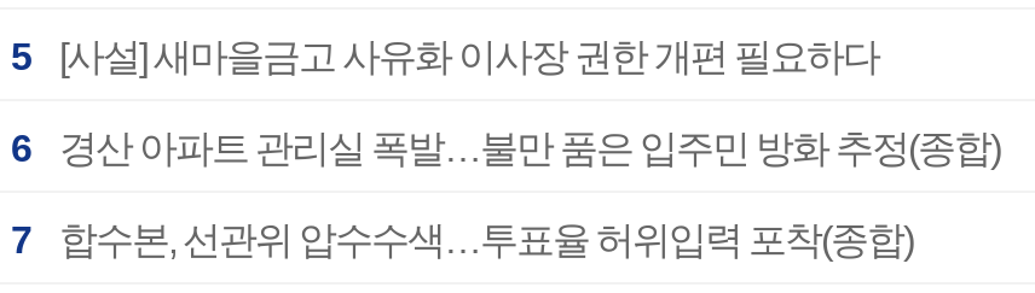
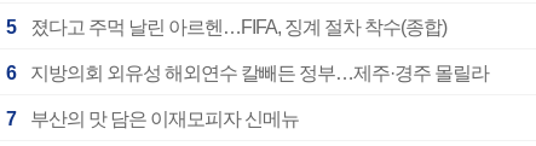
[59,36,879,77] [사설] 새마을금고 사유화 이사장 권한 개편 필요하다 -> [30,17,446,37] 졌다고 주먹 날린 아르헨…FIFA, 징계 절차 착수(종합)
[59,128,1000,169] 경산 아파트 관리실 폭발…불만 품은 입주민 방화 추정(종합) -> [30,63,489,83] 지방의회 외유성 해외연수 칼빼든 정부…제주·경주 몰릴라
[59,219,913,260] 합수본, 선관위 압수수색…투표율 허위입력 포착(종합) -> [30,109,299,129] 부산의 맛 담은 이재모피자 신메뉴

